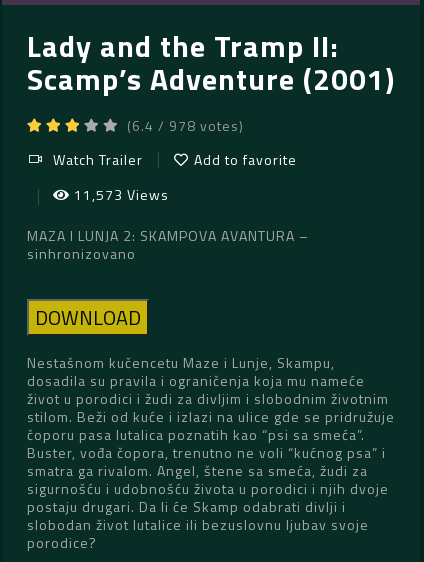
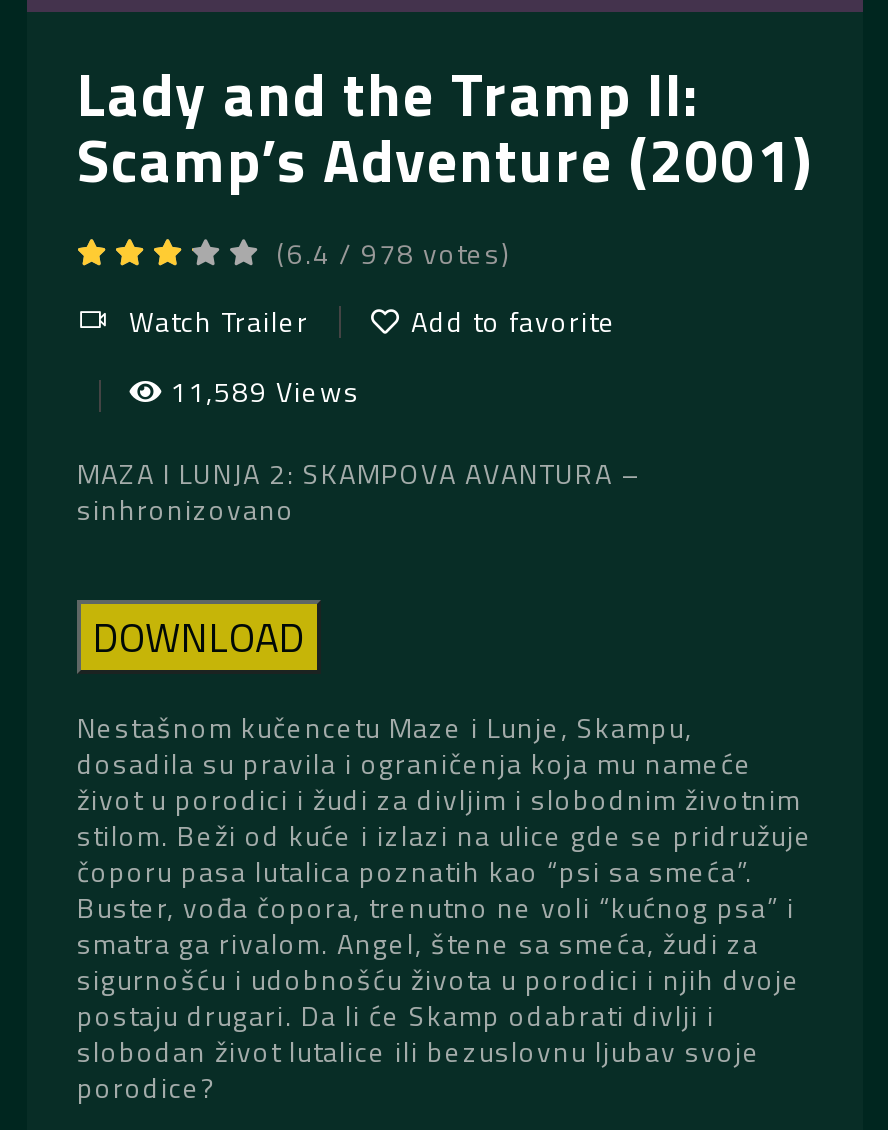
[73,184,168,205] 11,573 Views -> [170,370,360,412] 11,589 Views

